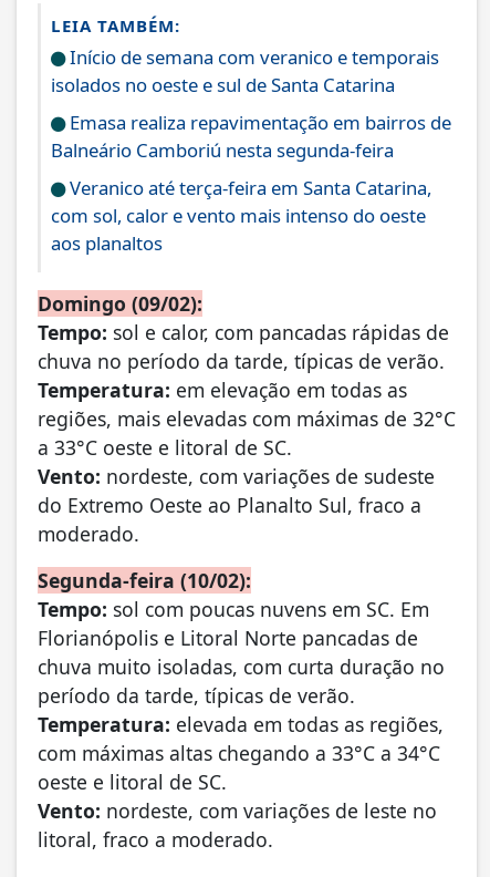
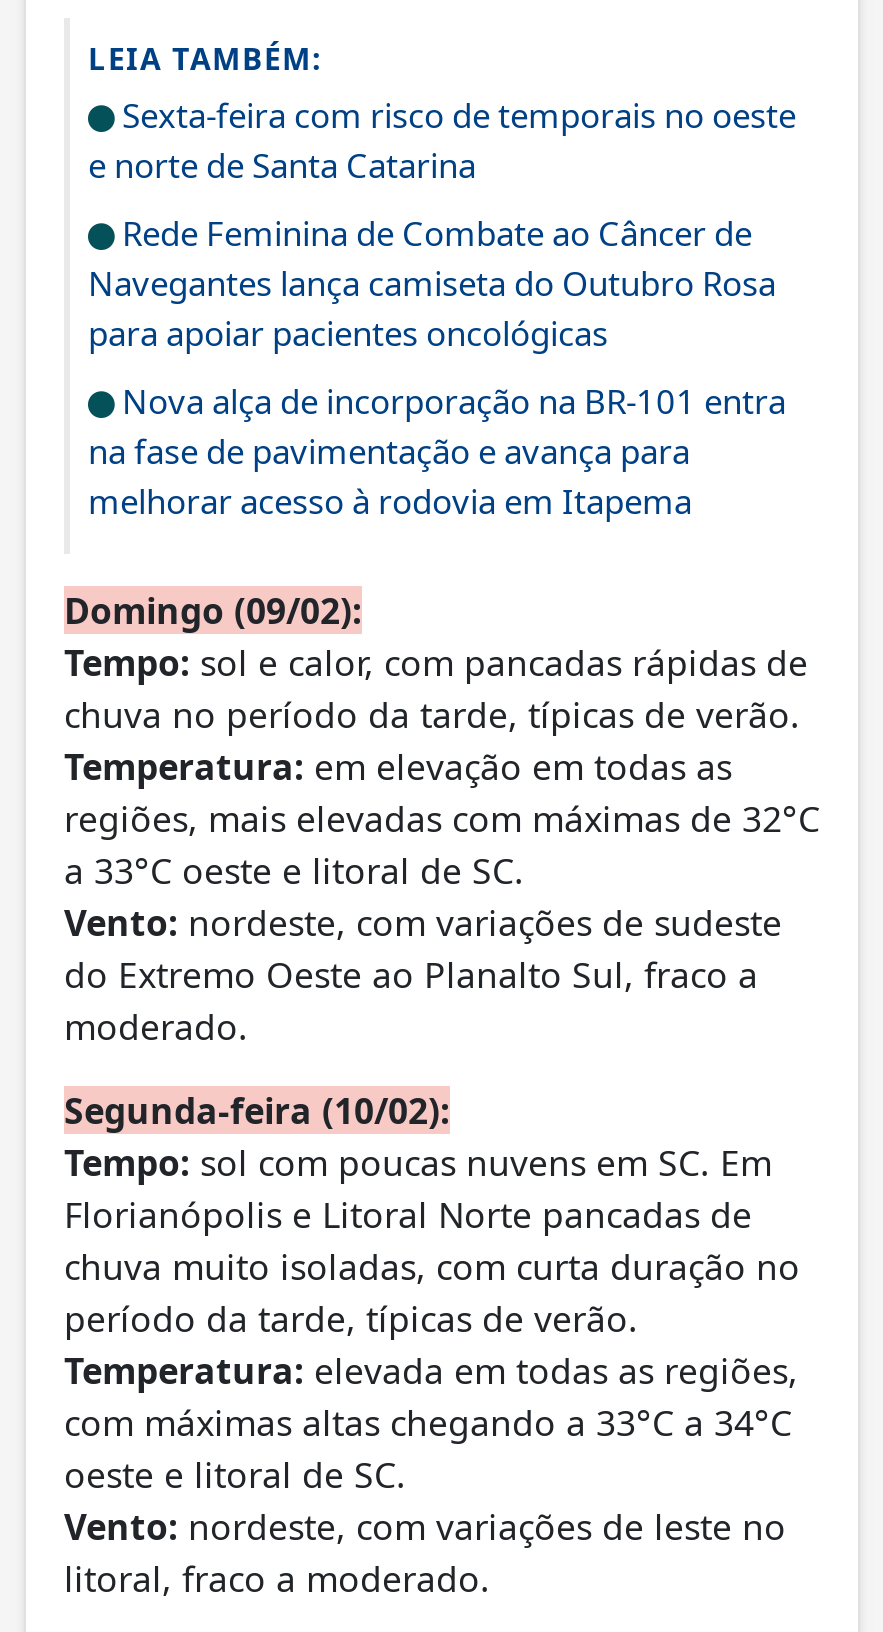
[51,44,439,97] Início de semana com veranico e temporais | isolados no oeste e sul de Santa Catarina -> [88,92,796,188] Sexta-feira com risco de temporais no oeste | e norte de Santa Catarina
[51,110,451,163] Emasa realiza repavimentação em bairros de | Balneário Camboriú nesta segunda-feira -> [88,210,776,356] Rede Feminina de Combate ao Câncer de | Navegantes lança camiseta do Outubro Rosa | para apoiar pacientes oncológicas
[51,175,431,256] Veranico até terça-feira em Santa Catarina, | com sol, calor e vento mais intenso do oeste | aos planaltos -> [88,378,786,524] Nova alça de incorporação na BR-101 entra | na fase de pavimentação e avança para | melhorar acesso à rodovia em Itapema

